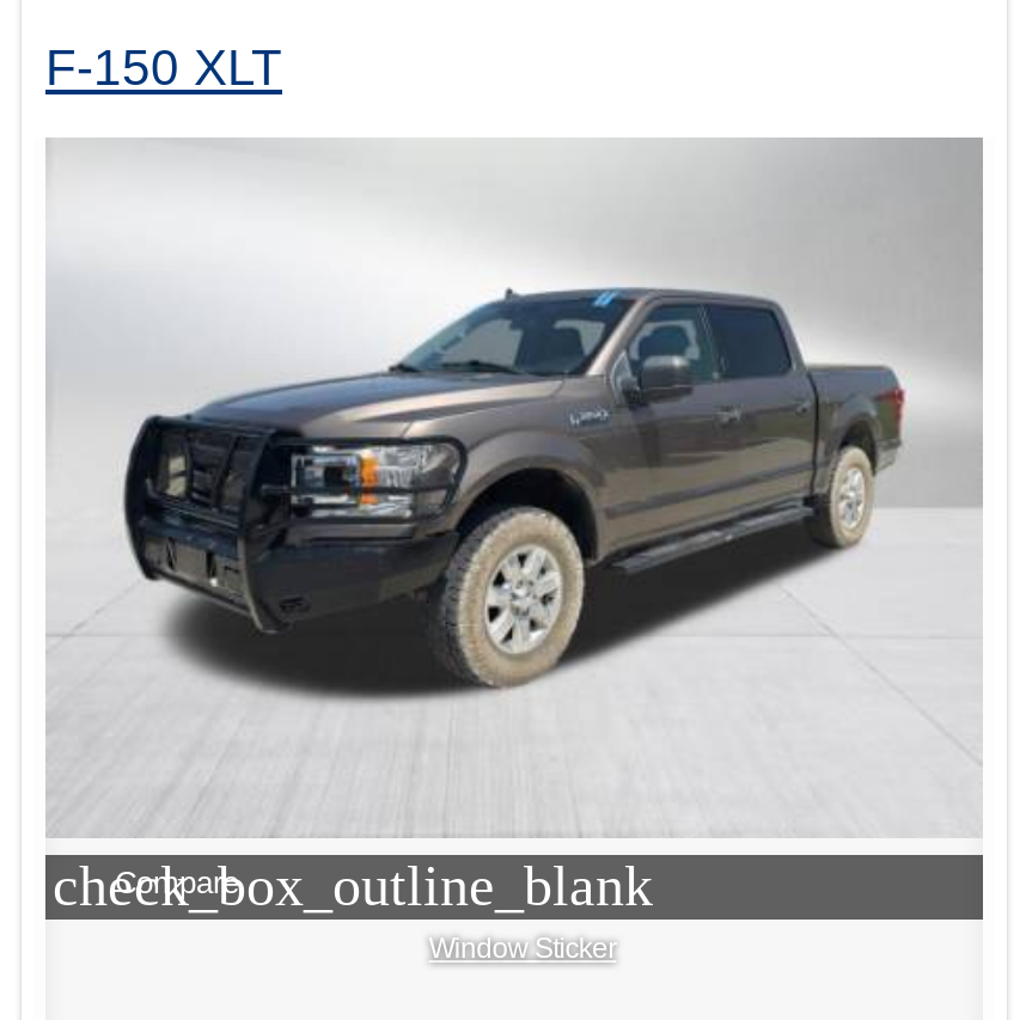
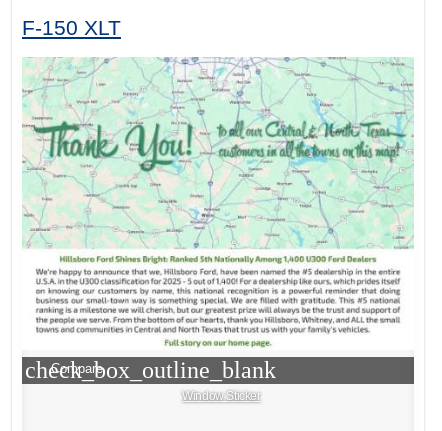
[45,138,983,838] [image] -> [22,57,414,350] [image]

